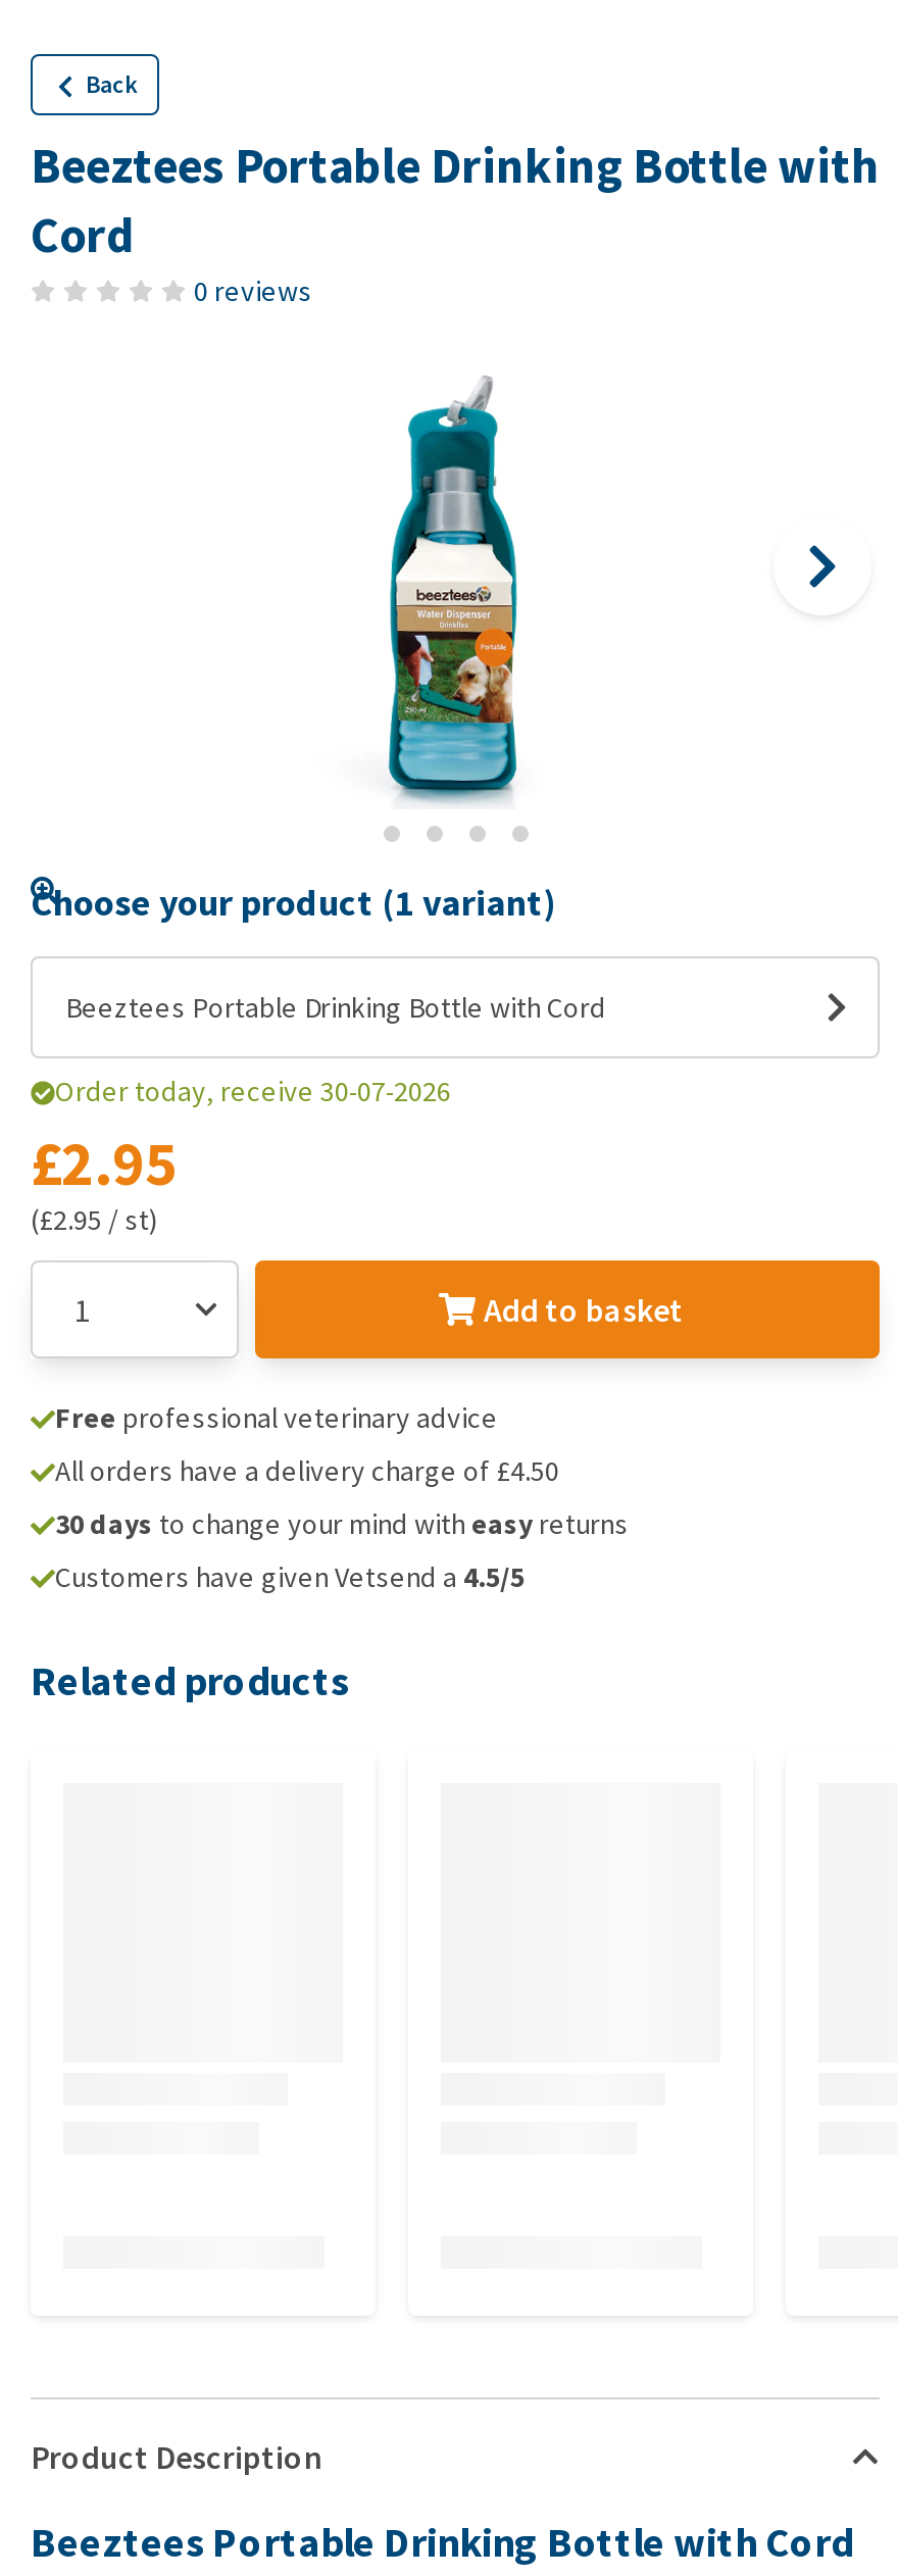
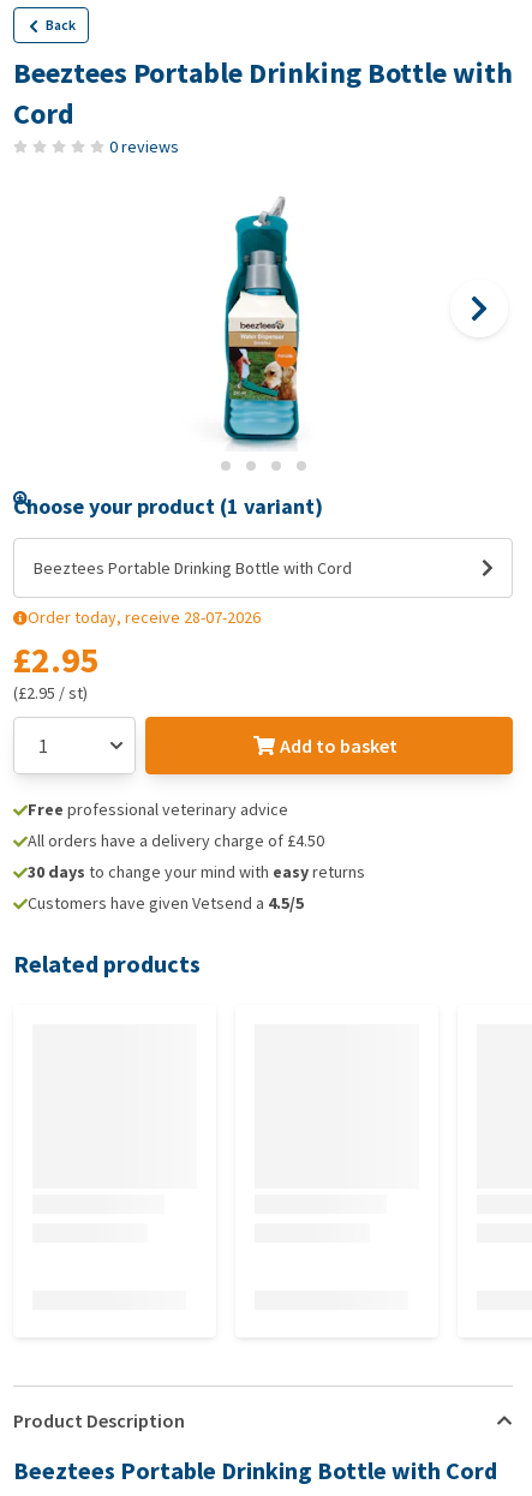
[55,1073,451,1109] Order today, receive 30-07-2026 -> [28,606,261,628] Order today, receive 28-07-2026

